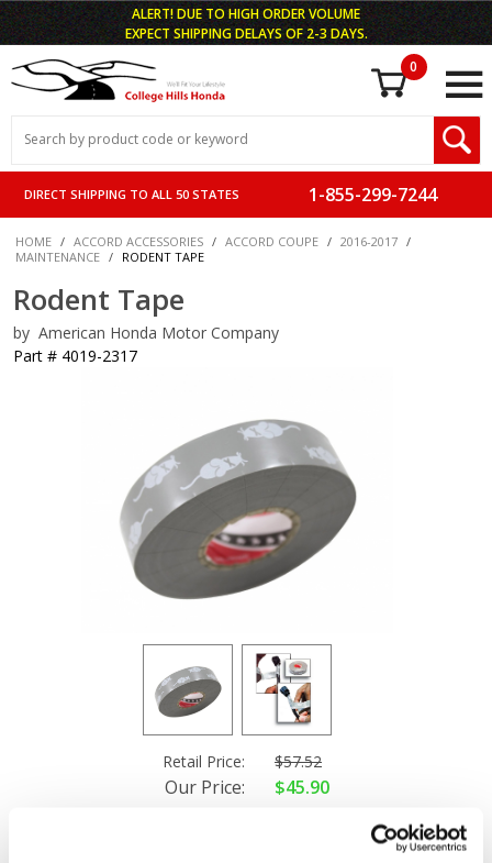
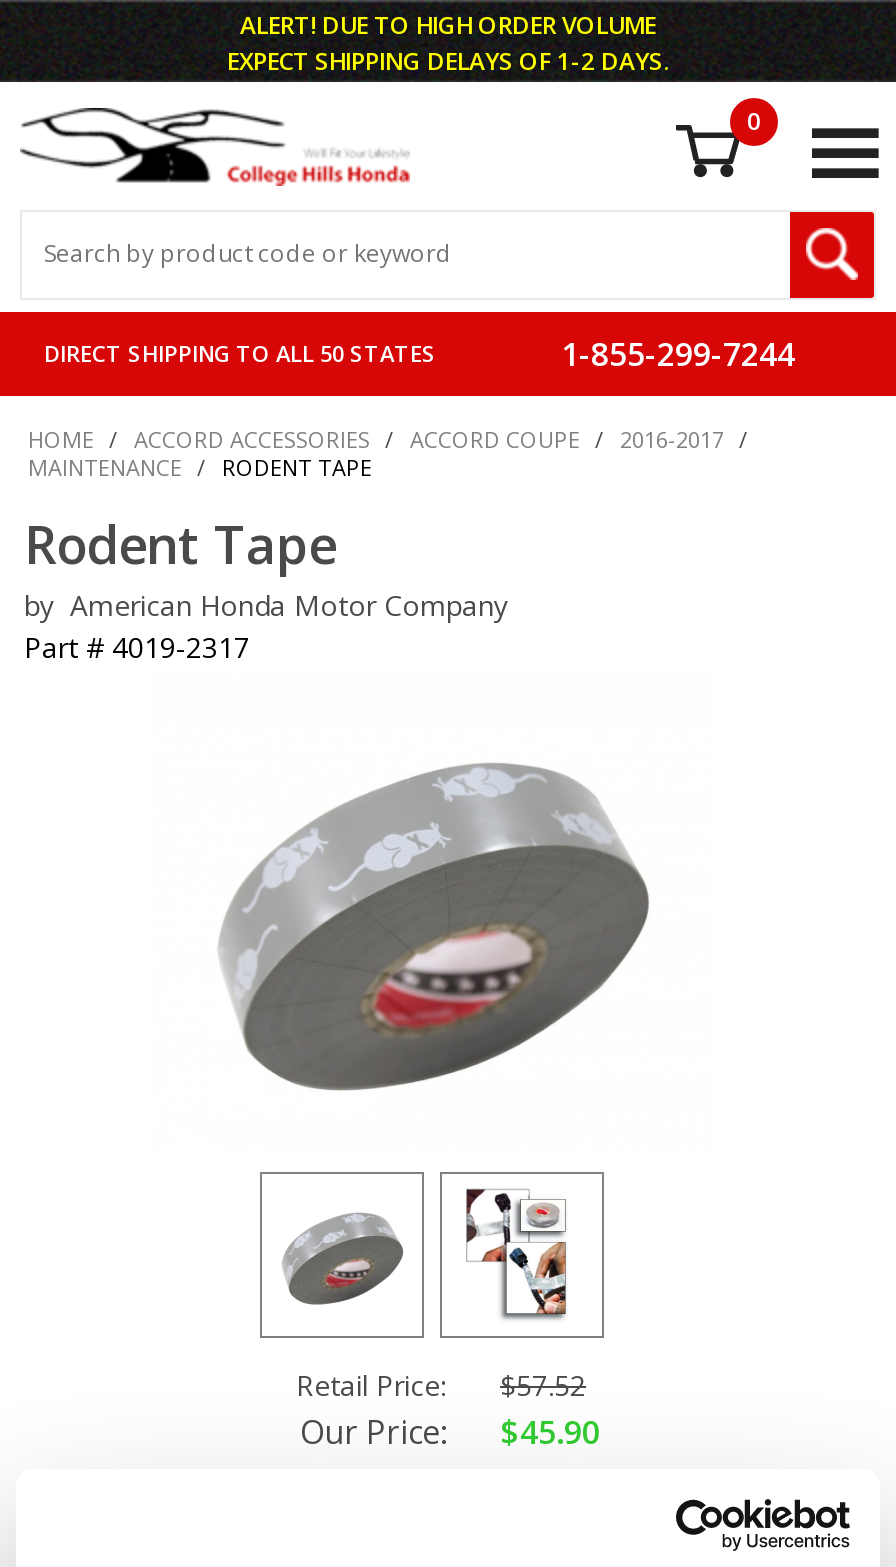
[125,24,367,42] EXPECT SHIPPING DELAYS OF 2-3 DAYS. -> [227,43,669,77] EXPECT SHIPPING DELAYS OF 1-2 DAYS.

